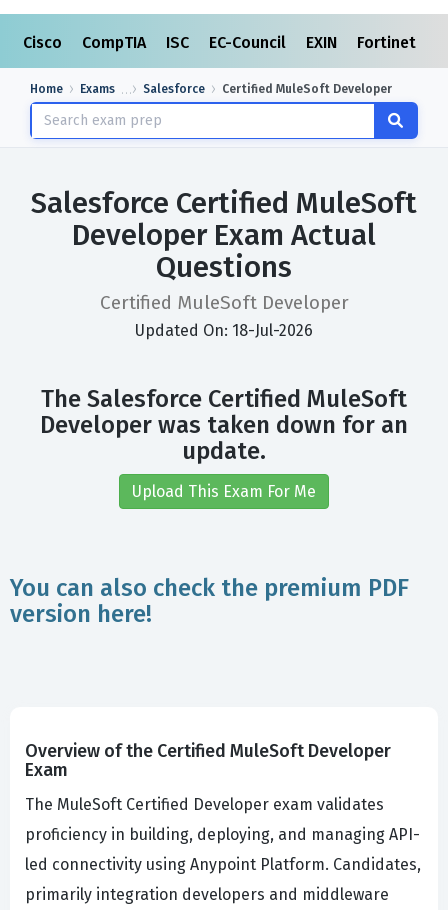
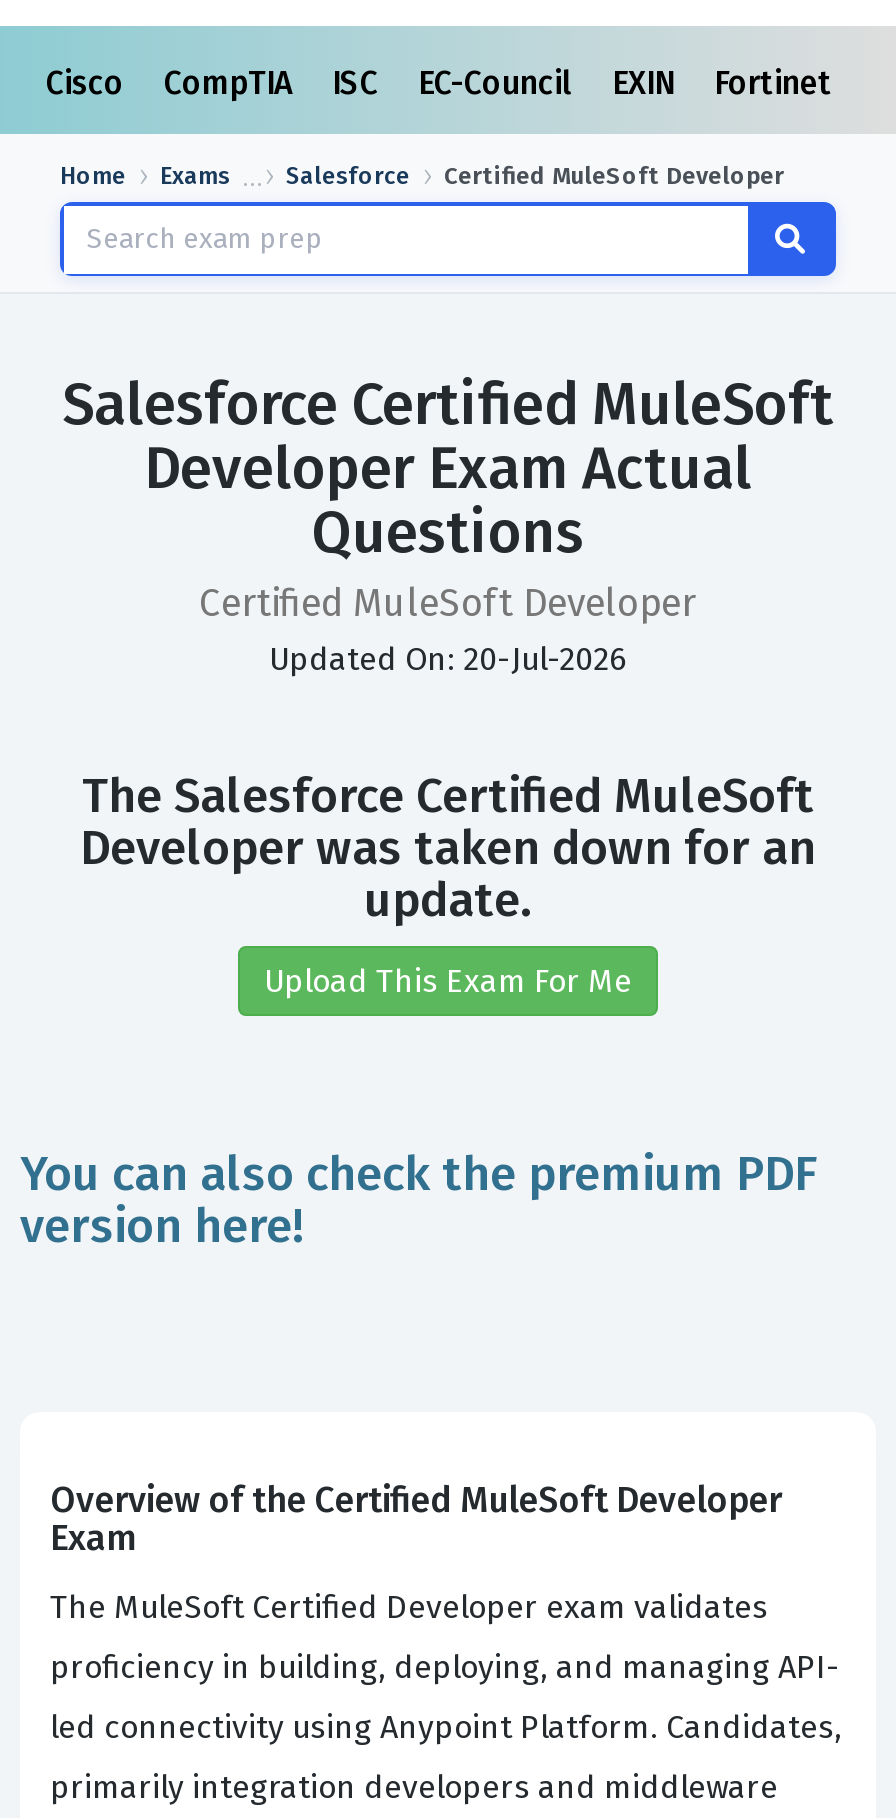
[135,321,313,340] Updated On: 18-Jul-2026 -> [269,640,627,678] Updated On: 20-Jul-2026

